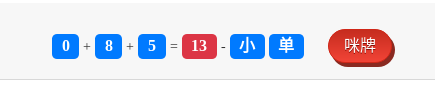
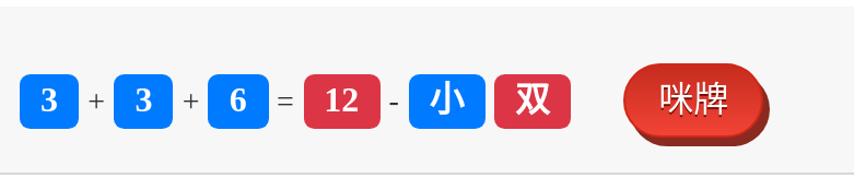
[61,37,69,54] 0 -> [40,81,58,118] 3
[105,37,113,54] 8 -> [135,81,152,118] 3
[148,37,156,54] 5 -> [229,81,247,118] 6
[191,37,207,54] 13 -> [324,81,359,118] 12
[278,37,294,54] 单 -> [515,81,550,118] 双

